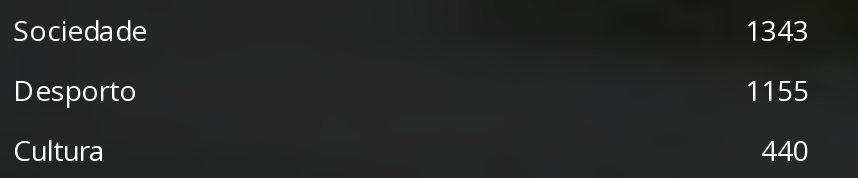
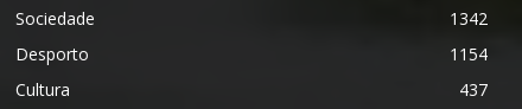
[745,10,809,48] 1343 -> [450,7,488,29] 1342
[745,70,809,108] 1155 -> [450,42,488,65] 1154
[761,130,809,168] 440 -> [459,78,488,100] 437

